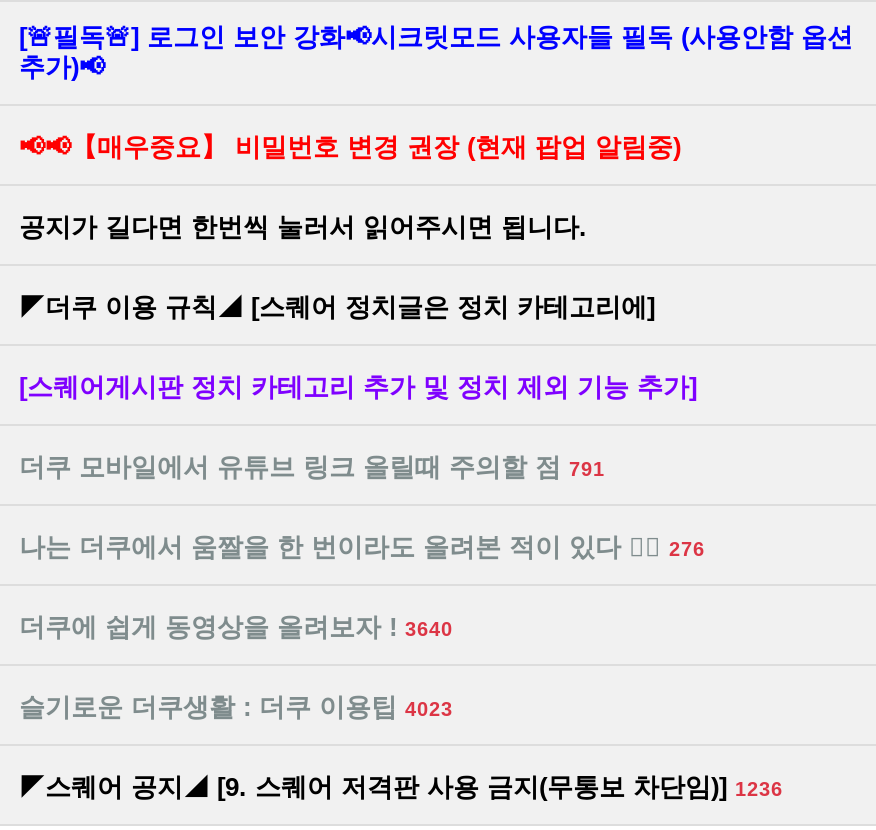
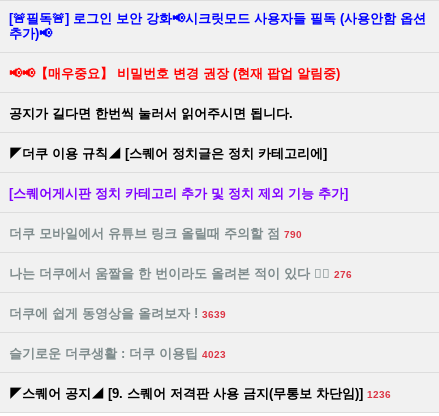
[19,453,605,483] 더쿠 모바일에서 유튜브 링크 올릴때 주의할 점 791 -> [9,226,302,241] 더쿠 모바일에서 유튜브 링크 올릴때 주의할 점 790
[19,613,453,643] 더쿠에 쉽게 동영상을 올려보자 ! 3640 -> [9,306,226,321] 더쿠에 쉽게 동영상을 올려보자 ! 3639

